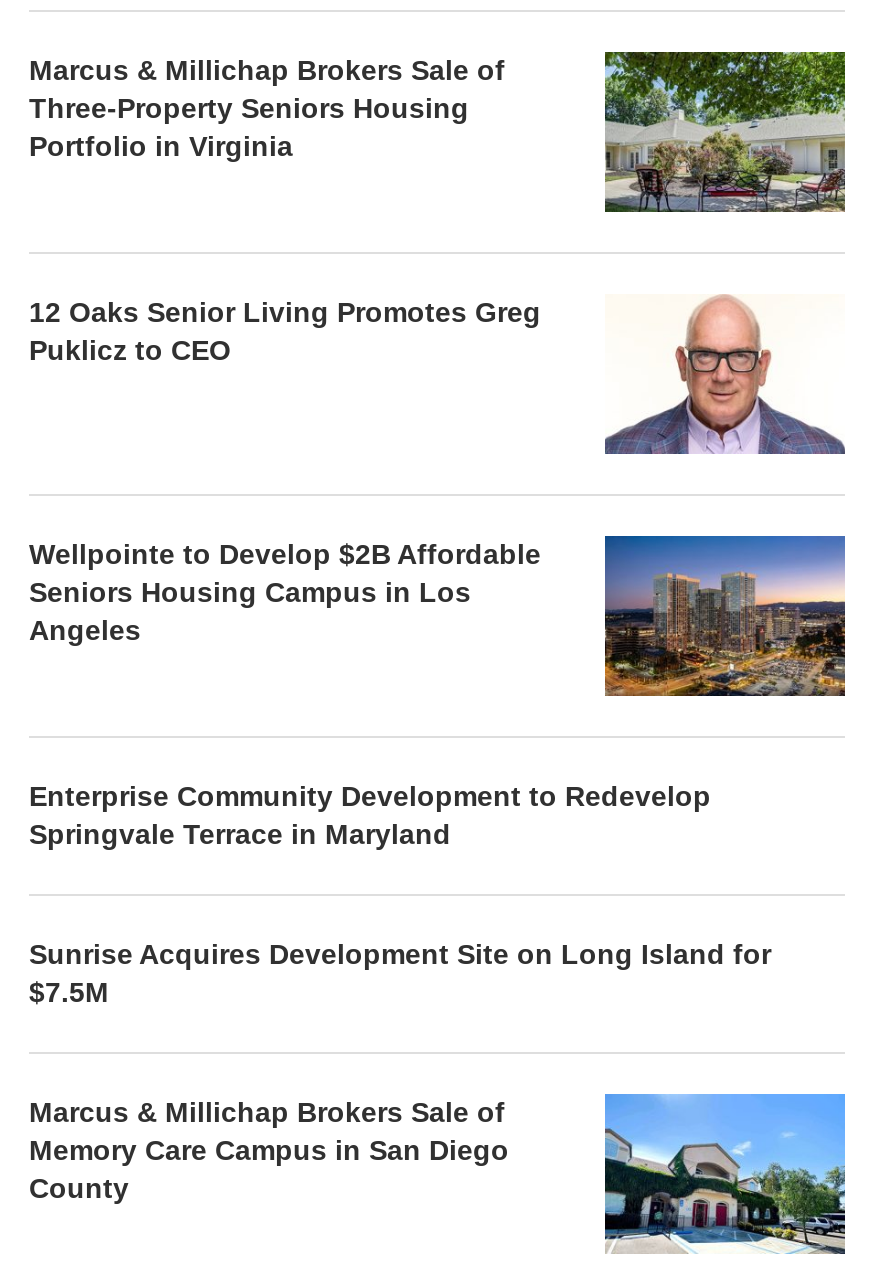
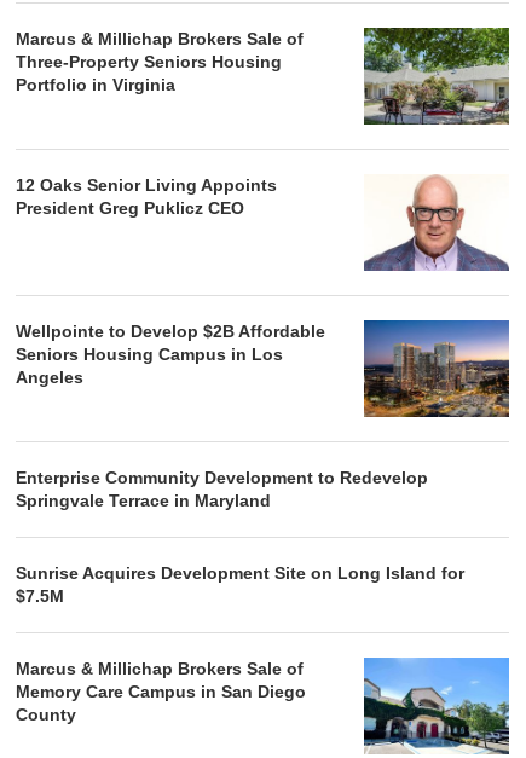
[29,296,541,366] 12 Oaks Senior Living Promotes Greg | Puklicz to CEO -> [16,175,277,218] 12 Oaks Senior Living Appoints | President Greg Puklicz CEO

